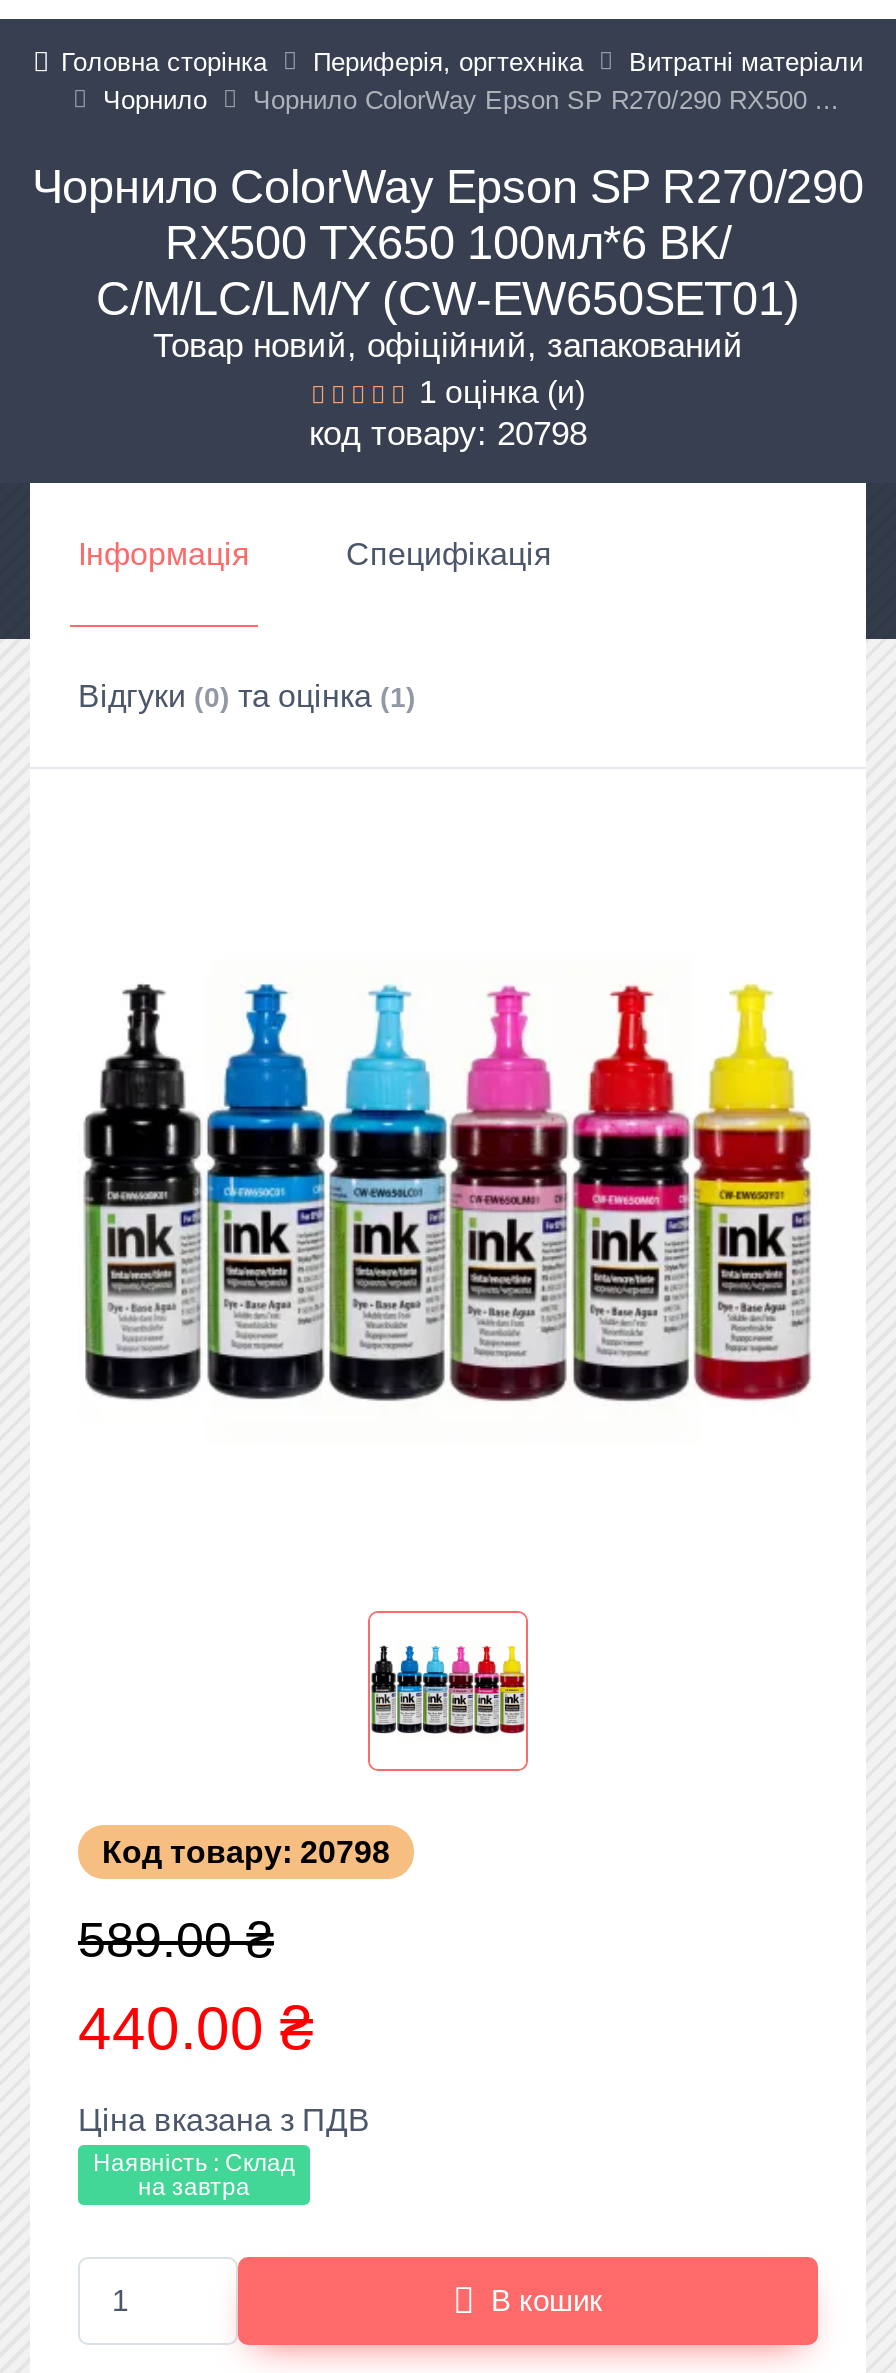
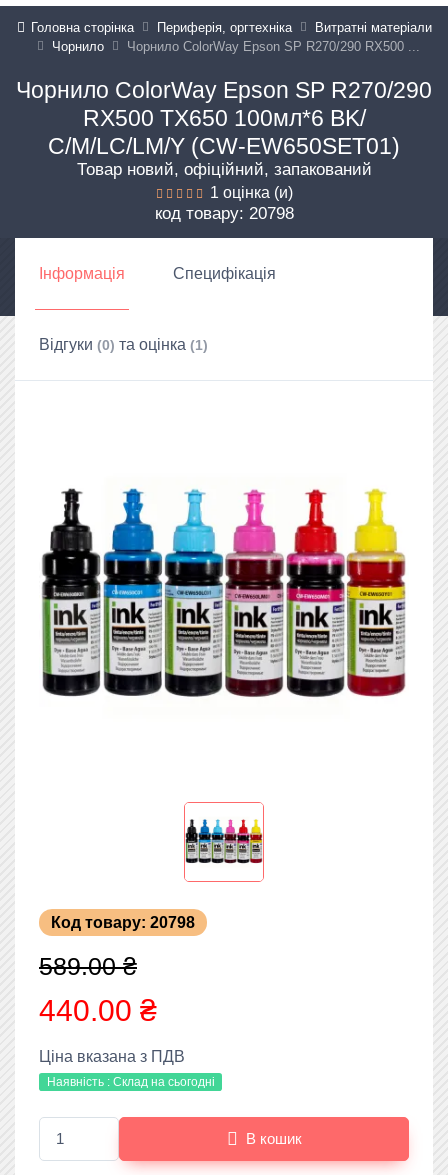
[93,2149,295,2201] Наявність : Склад | на завтра -> [46,1075,214,1089] Наявність : Склад на сьогодні

